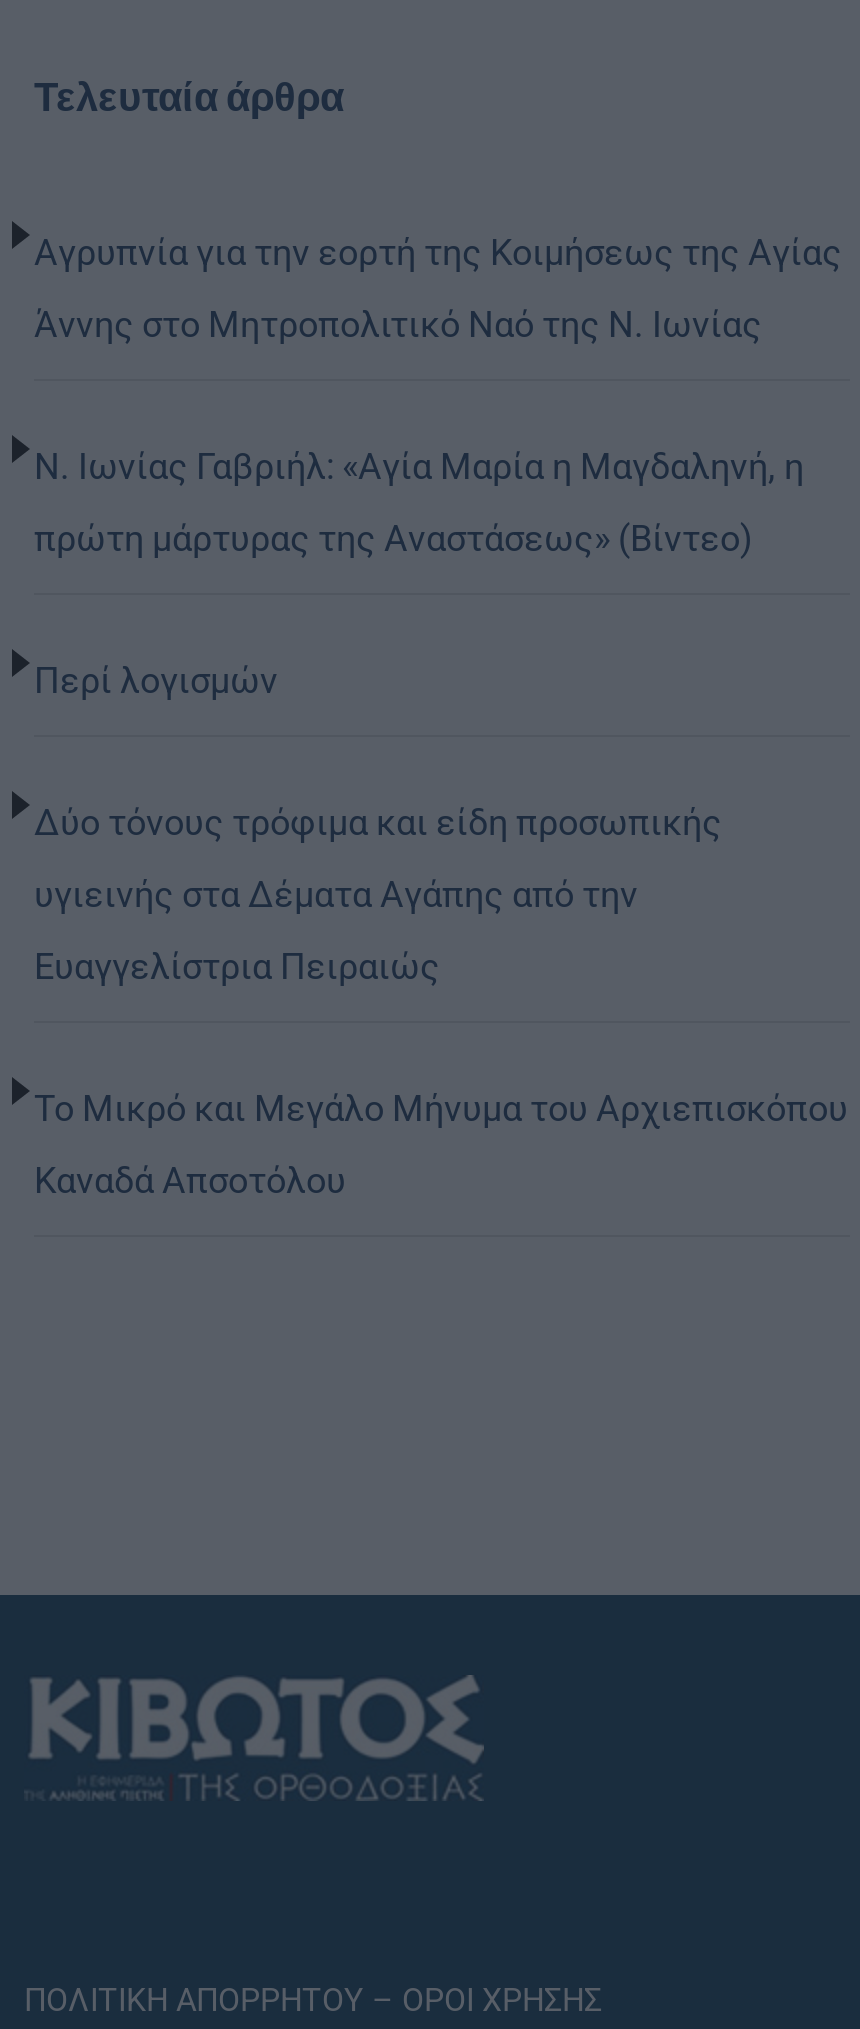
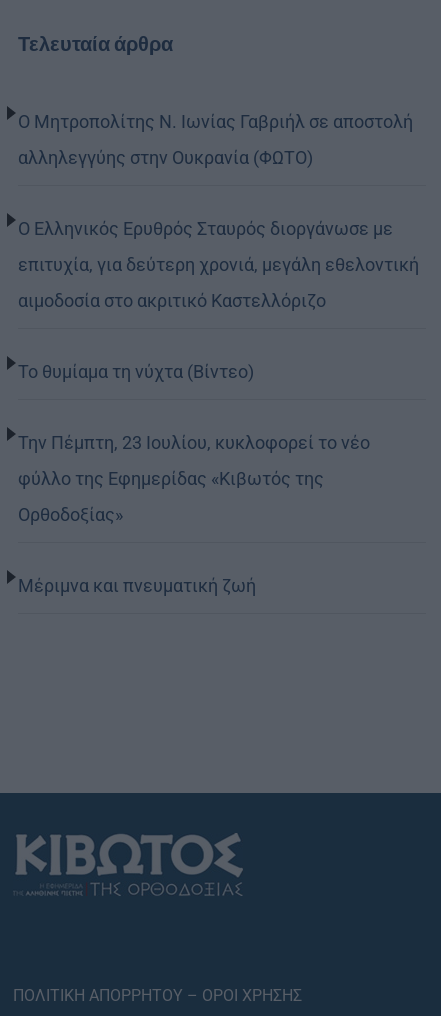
[34,230,842,272] Αγρυπνία για την εορτή της Κοιμήσεως της Αγίας -> [18,111,413,132] Ο Μητροπολίτης Ν. Ιωνίας Γαβριήλ σε αποστολή
[34,302,762,344] Άννης στο Μητροπολιτικό Ναό της Ν. Ιωνίας -> [18,147,313,168] αλληλεγγύης στην Ουκρανία (ΦΩΤΟ)
[34,444,804,486] Ν. Ιωνίας Γαβριήλ: «Αγία Μαρία η Μαγδαληνή, η -> [18,218,393,239] Ο Ελληνικός Ερυθρός Σταυρός διοργάνωσε με
[34,516,752,558] πρώτη μάρτυρας της Αναστάσεως» (Βίντεο) -> [18,254,419,275] επιτυχία, για δεύτερη χρονιά, μεγάλη εθελοντική
[34,658,278,700] Περί λογισμών -> [18,290,326,311] αιμοδοσία στο ακριτικό Καστελλόριζο
[34,800,722,842] Δύο τόνους τρόφιμα και είδη προσωπικής -> [18,361,254,382] Το θυμίαμα τη νύχτα (Βίντεο)
[34,872,638,914] υγιεινής στα Δέματα Αγάπης από την -> [18,432,370,453] Την Πέμπτη, 23 Ιουλίου, κυκλοφορεί το νέο
[34,944,440,986] Ευαγγελίστρια Πειραιώς -> [18,468,324,489] φύλλο της Εφημερίδας «Κιβωτός της
[34,1086,848,1128] Το Μικρό και Μεγάλο Μήνυμα του Αρχιεπισκόπου -> [18,504,123,525] Ορθοδοξίας»
[34,1158,346,1200] Καναδά Απσοτόλου -> [18,575,256,596] Μέριμνα και πνευματική ζωή

